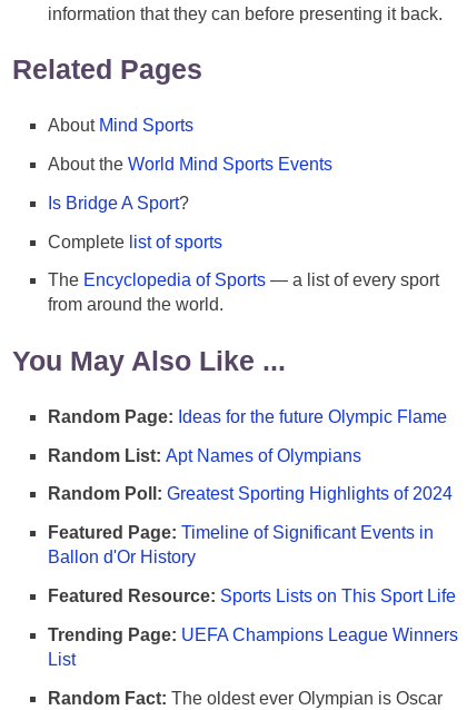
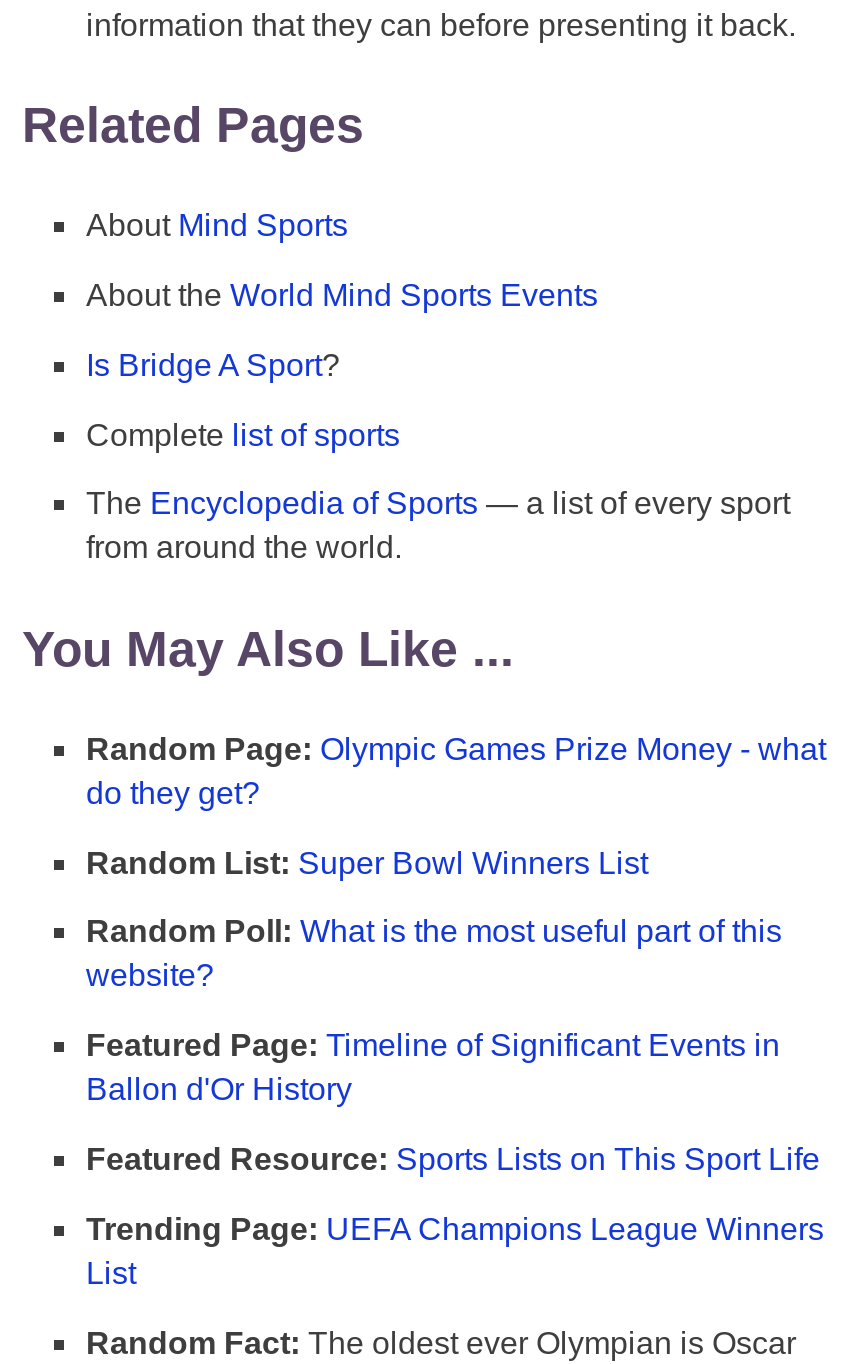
[48,407,447,426] Random Page: Ideas for the future Olympic Flame -> [86,732,826,810] Random Page: Olympic Games Prize Money - what | do they get?
[48,446,361,465] Random List: Apt Names of Olympians -> [86,845,648,879] Random List: Super Bowl Winners List
[48,485,453,503] Random Poll: Greatest Sporting Highlights of 2024 -> [86,915,782,993] Random Poll: What is the most useful part of this | website?

